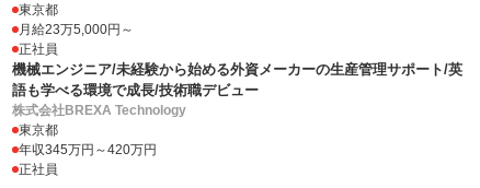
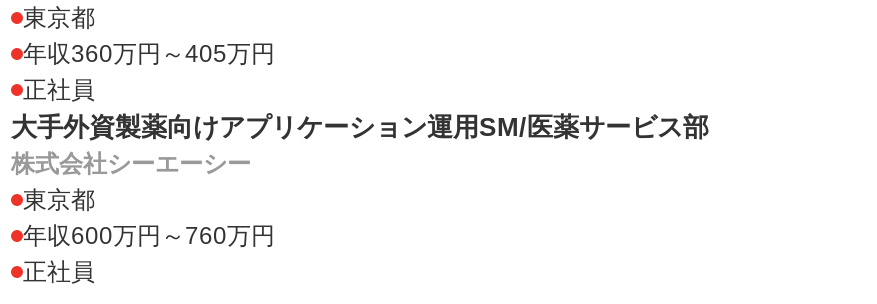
[19,22,134,38] 月給23万5,000円～ -> [23,41,275,69] 年収360万円～405万円
[12,62,462,118] 機械エンジニア/未経験から始める外資メーカーの生産管理サポート/英 | 語も学べる環境で成長/技術職デビュー | 株式会社BREXA Technology -> [11,113,709,179] 大手外資製薬向けアプリケーション運用SM/医薬サービス部 | 株式会社シーエーシー
[19,143,157,158] 年収345万円～420万円 -> [23,223,275,251] 年収600万円～760万円

